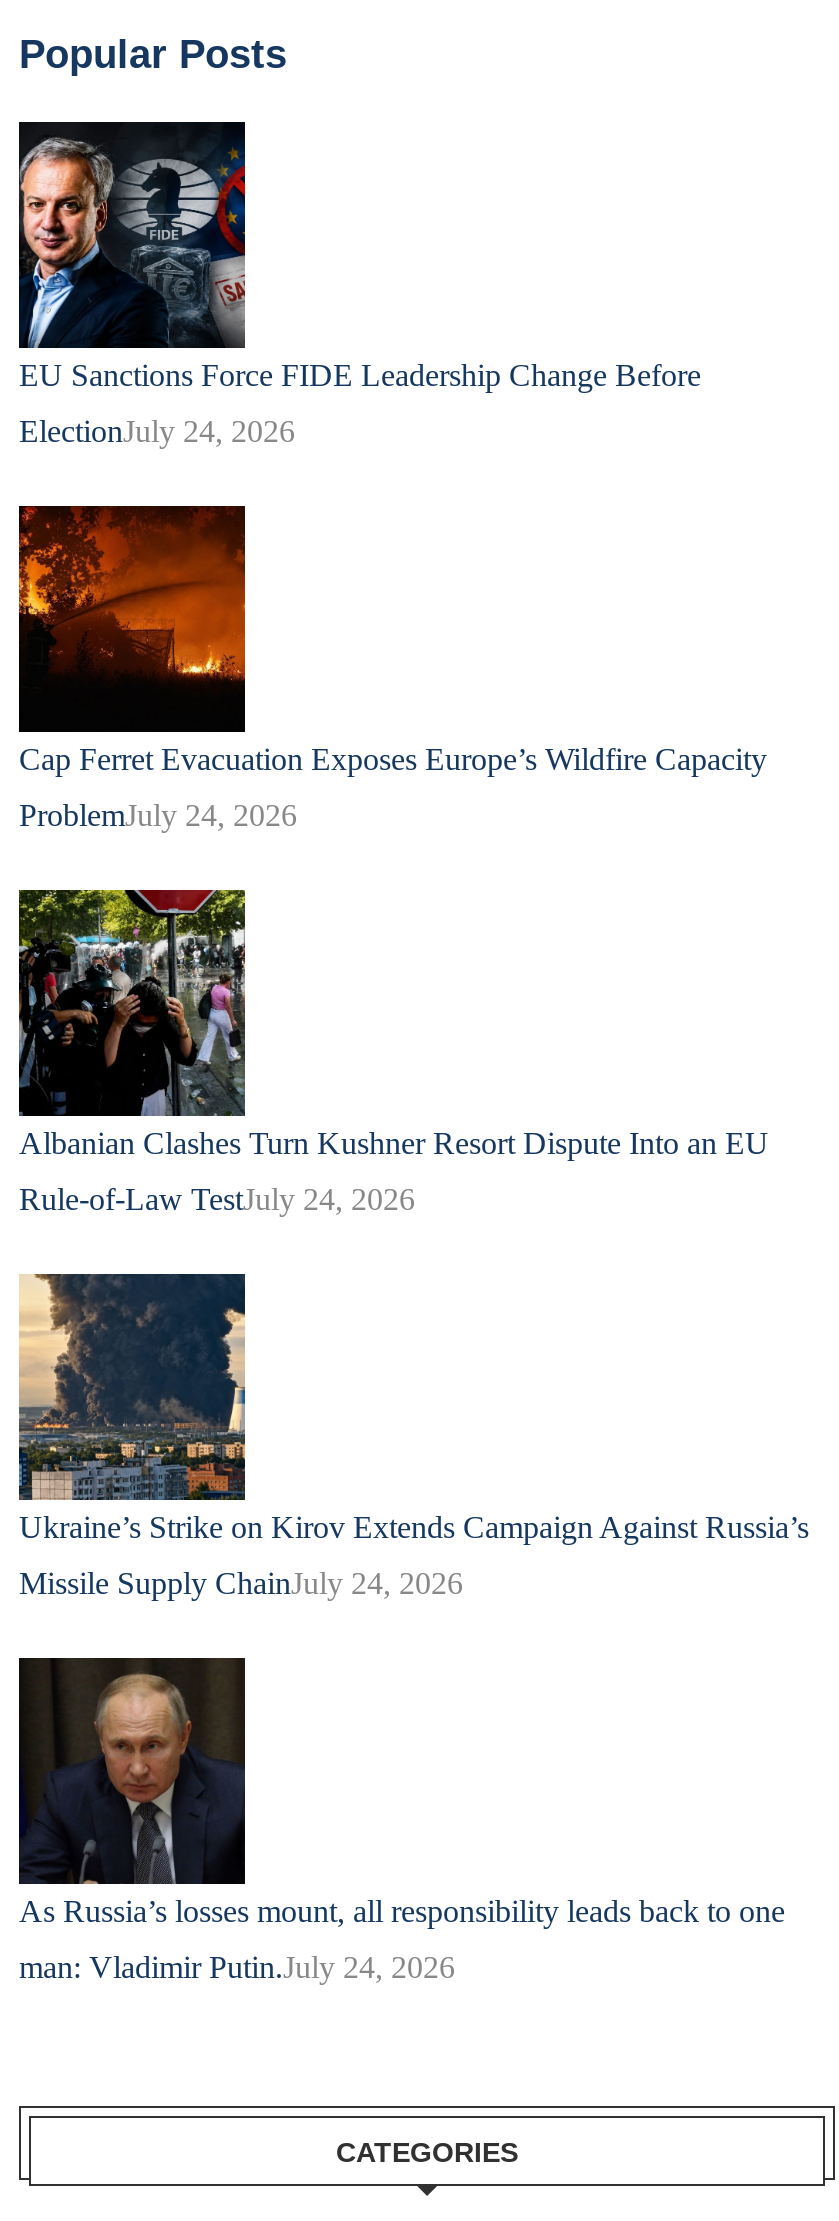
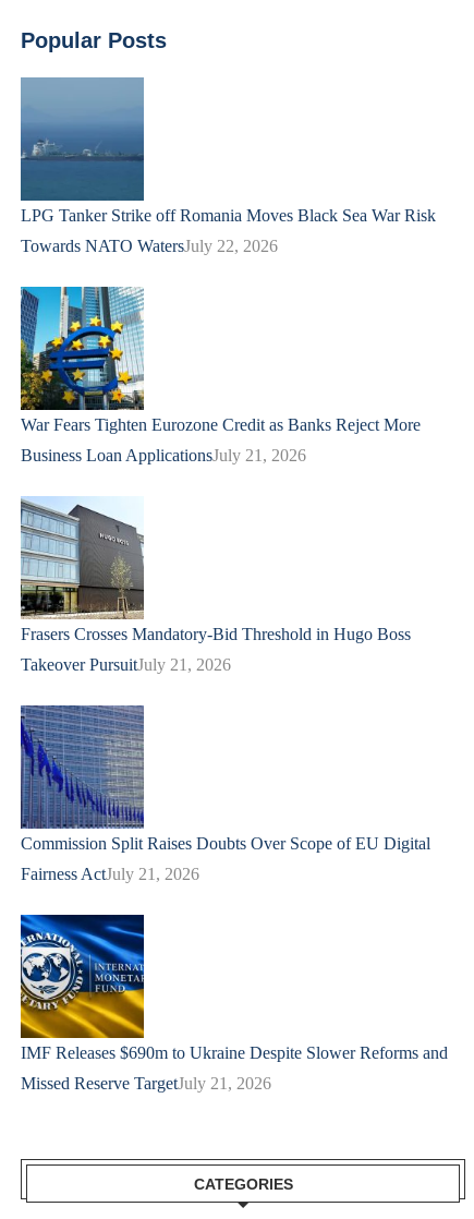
[17,120,701,393] [image] | EU Sanctions Force FIDE Leadership Change Before -> [20,76,436,224] [image] | LPG Tanker Strike off Romania Moves Black Sea War Risk
[19,415,295,449] ElectionJuly 24, 2026 -> [21,236,278,255] Towards NATO WatersJuly 22, 2026
[17,504,767,777] [image] | Cap Ferret Evacuation Exposes Europe’s Wildfire Capacity -> [20,286,421,433] [image] | War Fears Tighten Eurozone Credit as Banks Reject More
[19,799,297,833] ProblemJuly 24, 2026 -> [21,445,306,464] Business Loan ApplicationsJuly 21, 2026
[17,888,769,1161] [image] | Albanian Clashes Turn Kushner Resort Dispute Into an EU -> [20,495,411,643] [image] | Frasers Crosses Mandatory-Bid Threshold in Hugo Boss
[19,1183,415,1217] Rule-of-Law TestJuly 24, 2026 -> [21,655,231,673] Takeover PursuitJuly 21, 2026
[19,1272,809,1545] [image] | Ukraine’s Strike on Kirov Extends Campaign Against Russia’s -> [20,704,430,852] [image] | Commission Split Raises Doubts Over Scope of EU Digital
[19,1567,463,1601] Missile Supply ChainJuly 24, 2026 -> [21,864,199,883] Fairness ActJuly 21, 2026
[17,1656,785,1929] [image] | As Russia’s losses mount, all responsibility leads back to one -> [20,914,448,1061] [image] | IMF Releases $690m to Ukraine Despite Slower Reforms and
[19,1951,455,1985] man: Vladimir Putin.July 24, 2026 -> [21,1073,271,1092] Missed Reserve TargetJuly 21, 2026

